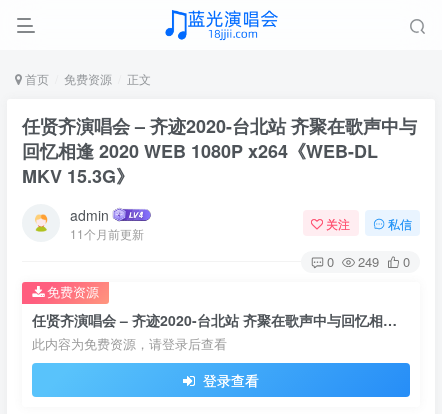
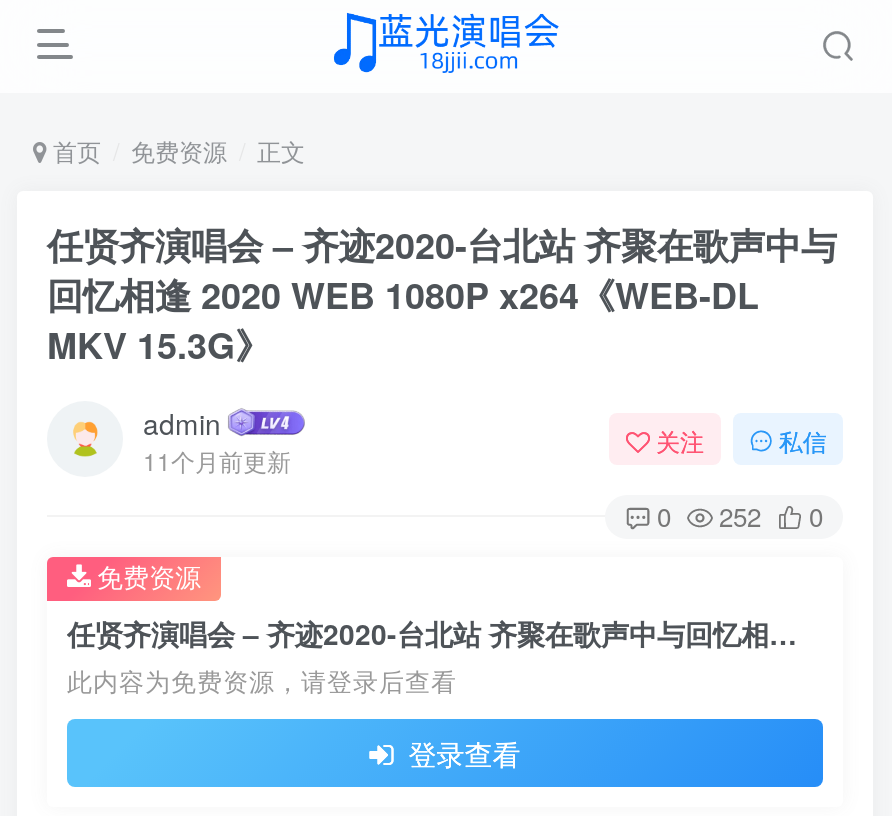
[327,252,410,271] 0 249 0 -> [657,497,823,535] 0 252 0

